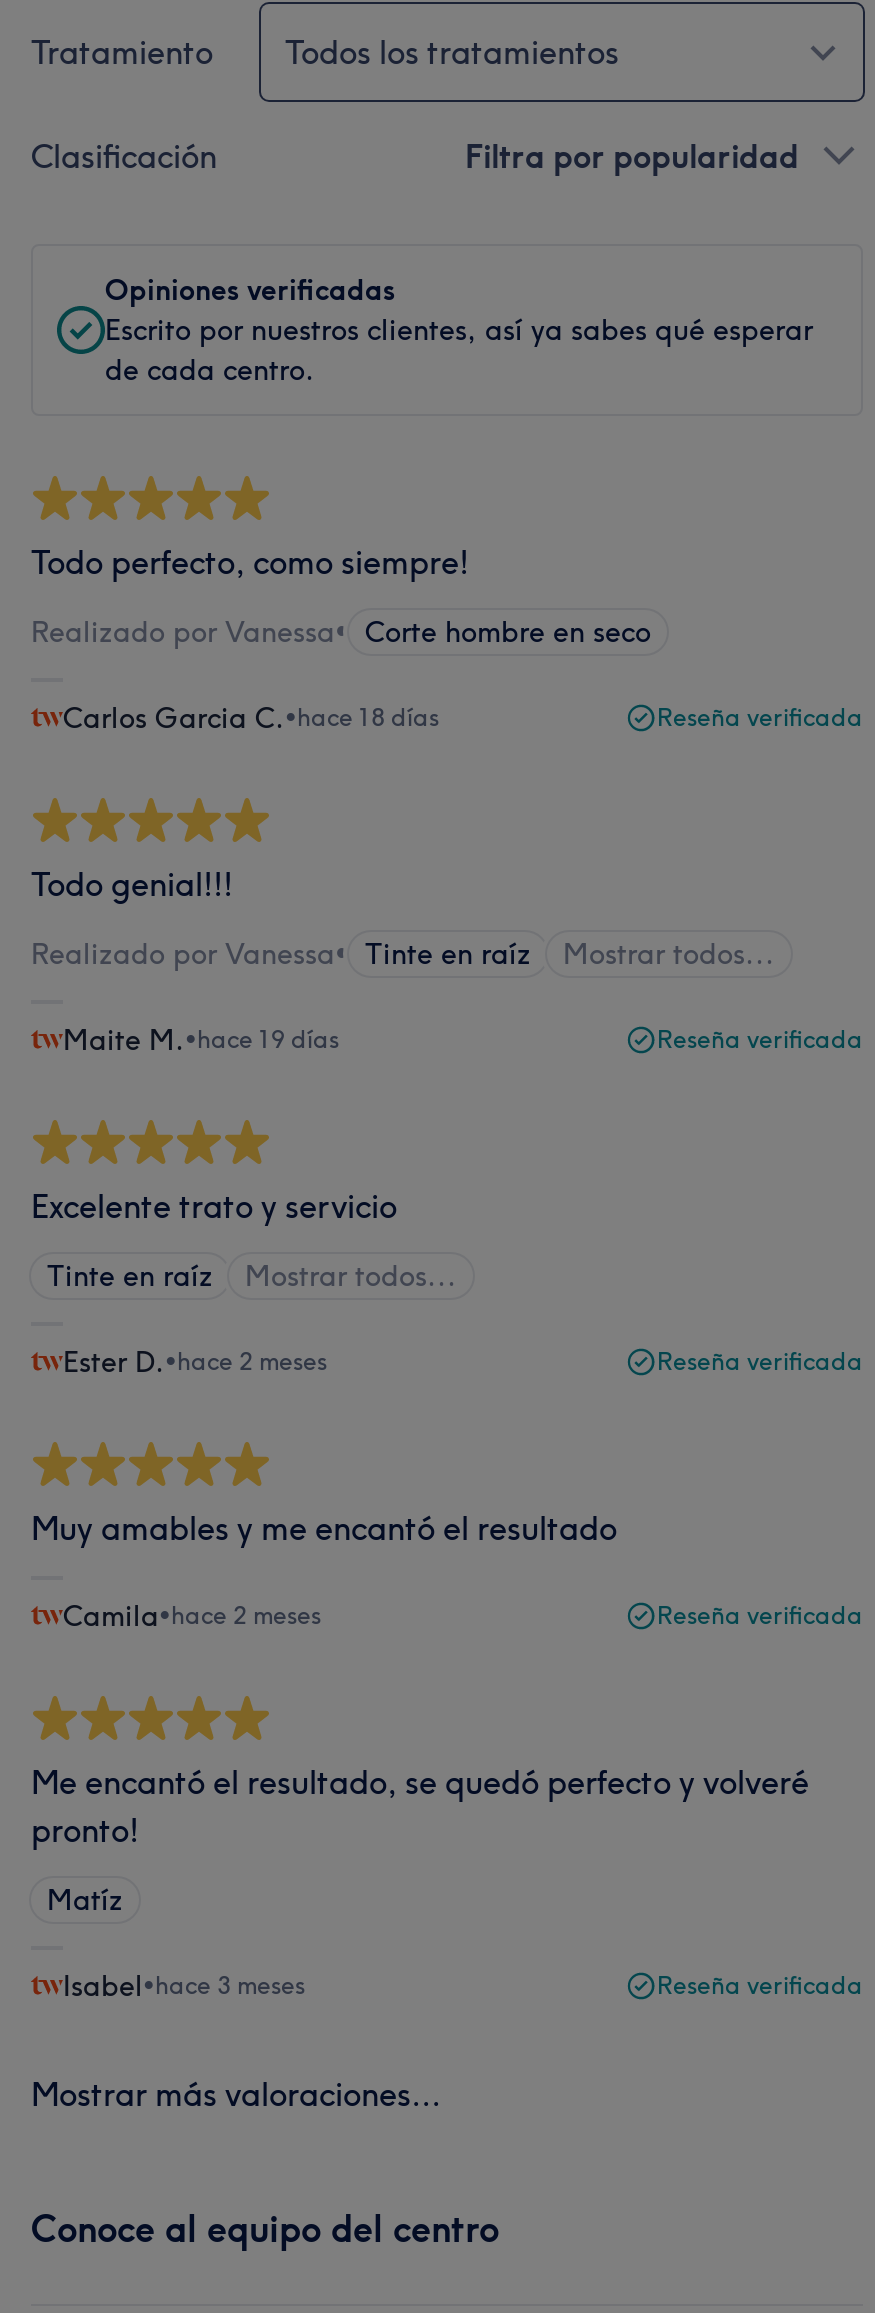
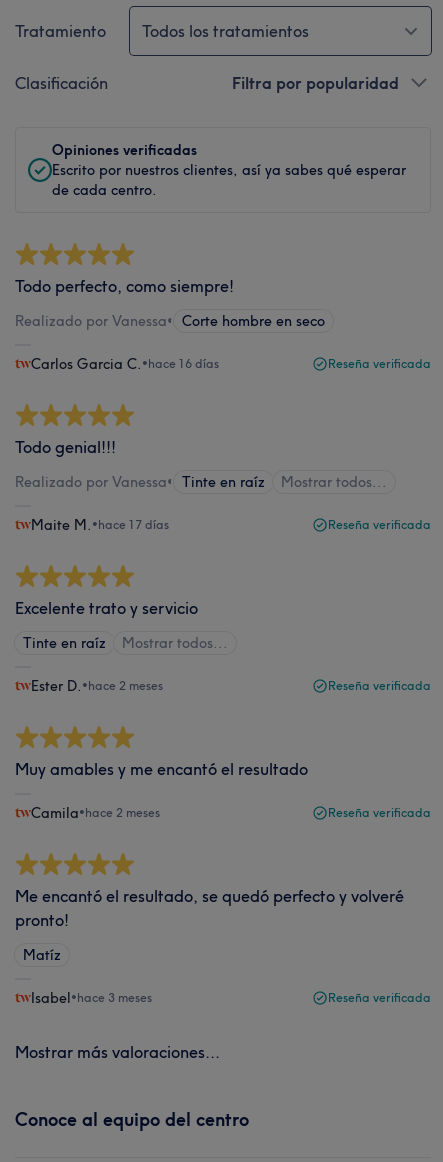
[63,700,439,736] Carlos Garcia C.•hace 18 días -> [31,355,219,373] Carlos Garcia C.•hace 16 días
[63,1022,339,1058] Maite M.•hace 19 días -> [31,516,169,534] Maite M.•hace 17 días

